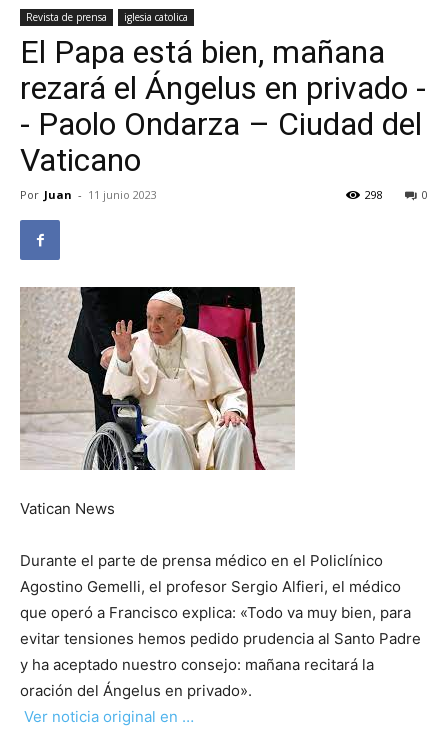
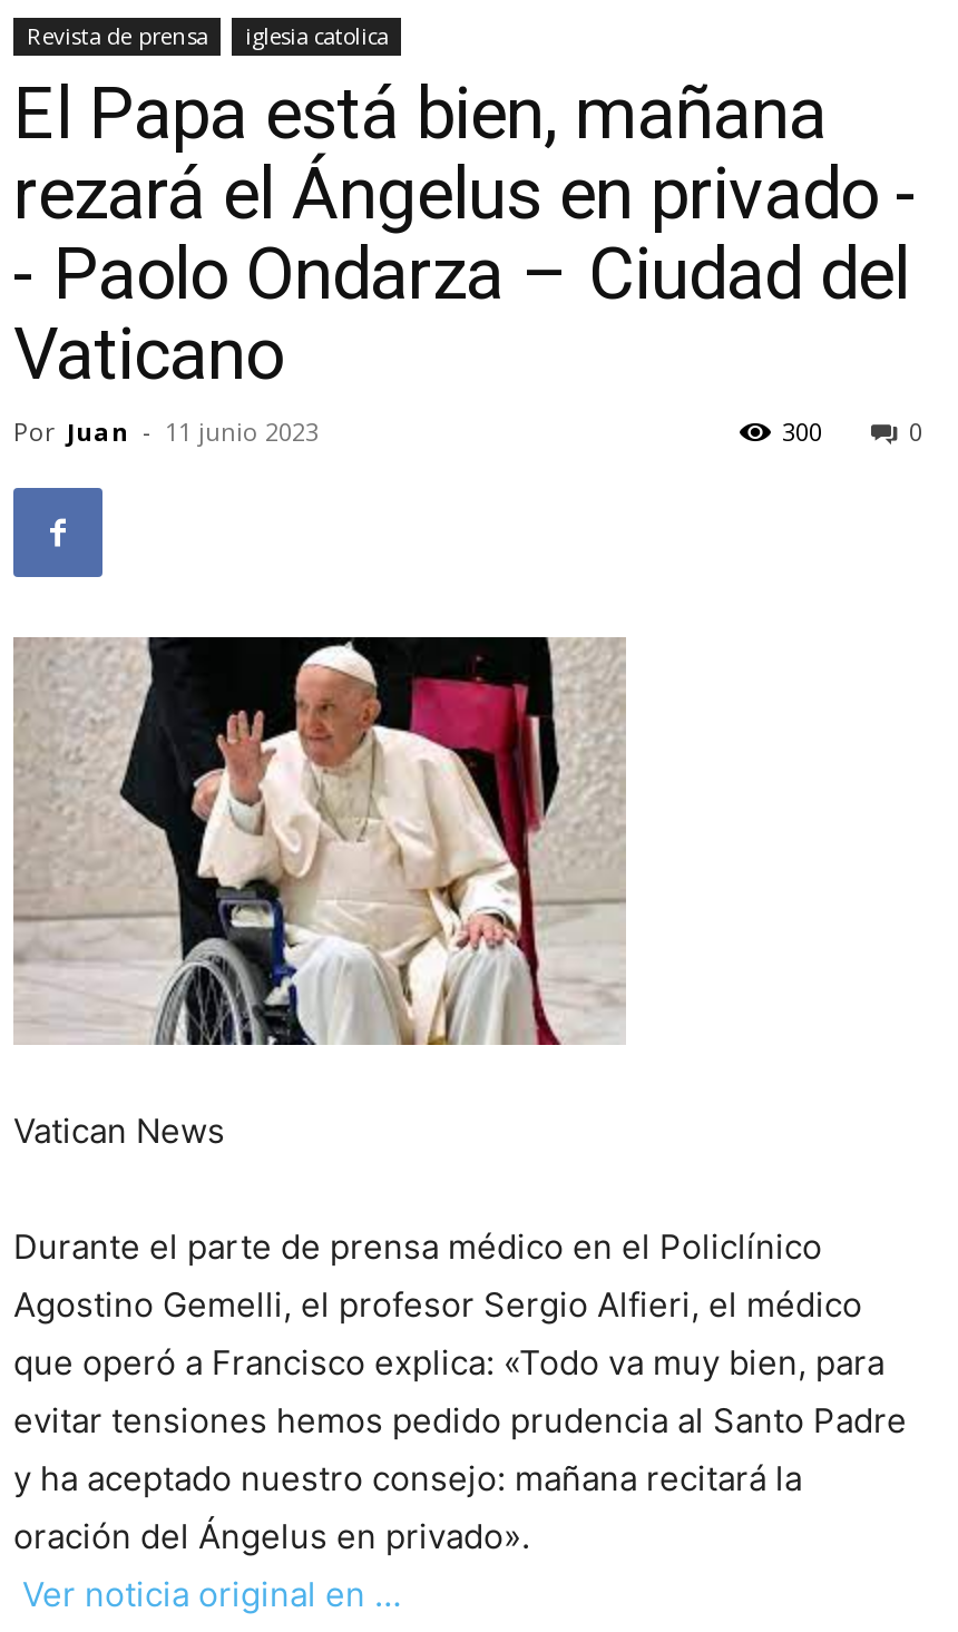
[365,187,383,202] 298 -> [782,416,822,449] 300

